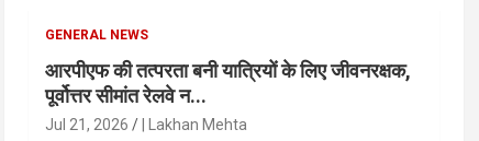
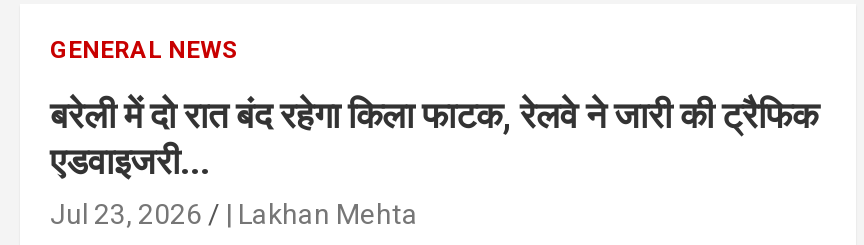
[45,58,411,133] आरपीएफ की तत्परता बनी यात्रियों के लिए जीवनरक्षक, | पूर्वोत्तर सीमांत रेलवे न... | Jul 21, 2026 -> [50,95,818,231] बरेली में दो रात बंद रहेगा किला फाटक, रेलवे ने जारी की ट्रैफिक | एडवाइजरी... | Jul 23, 2026

